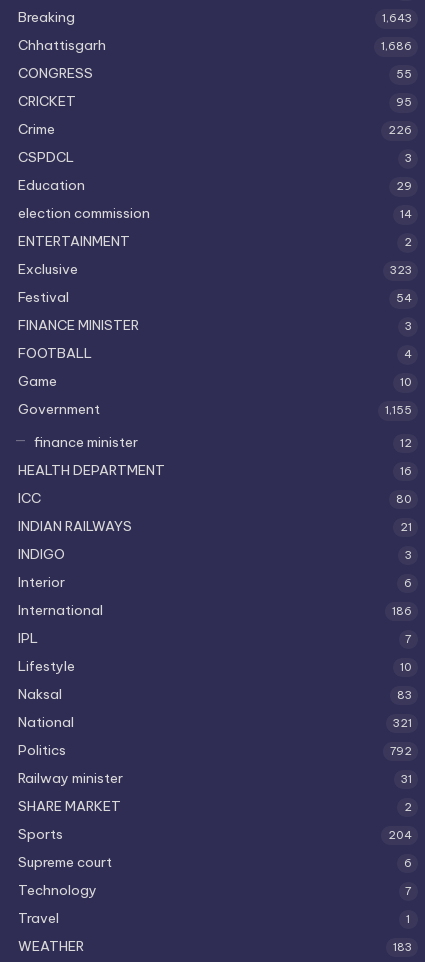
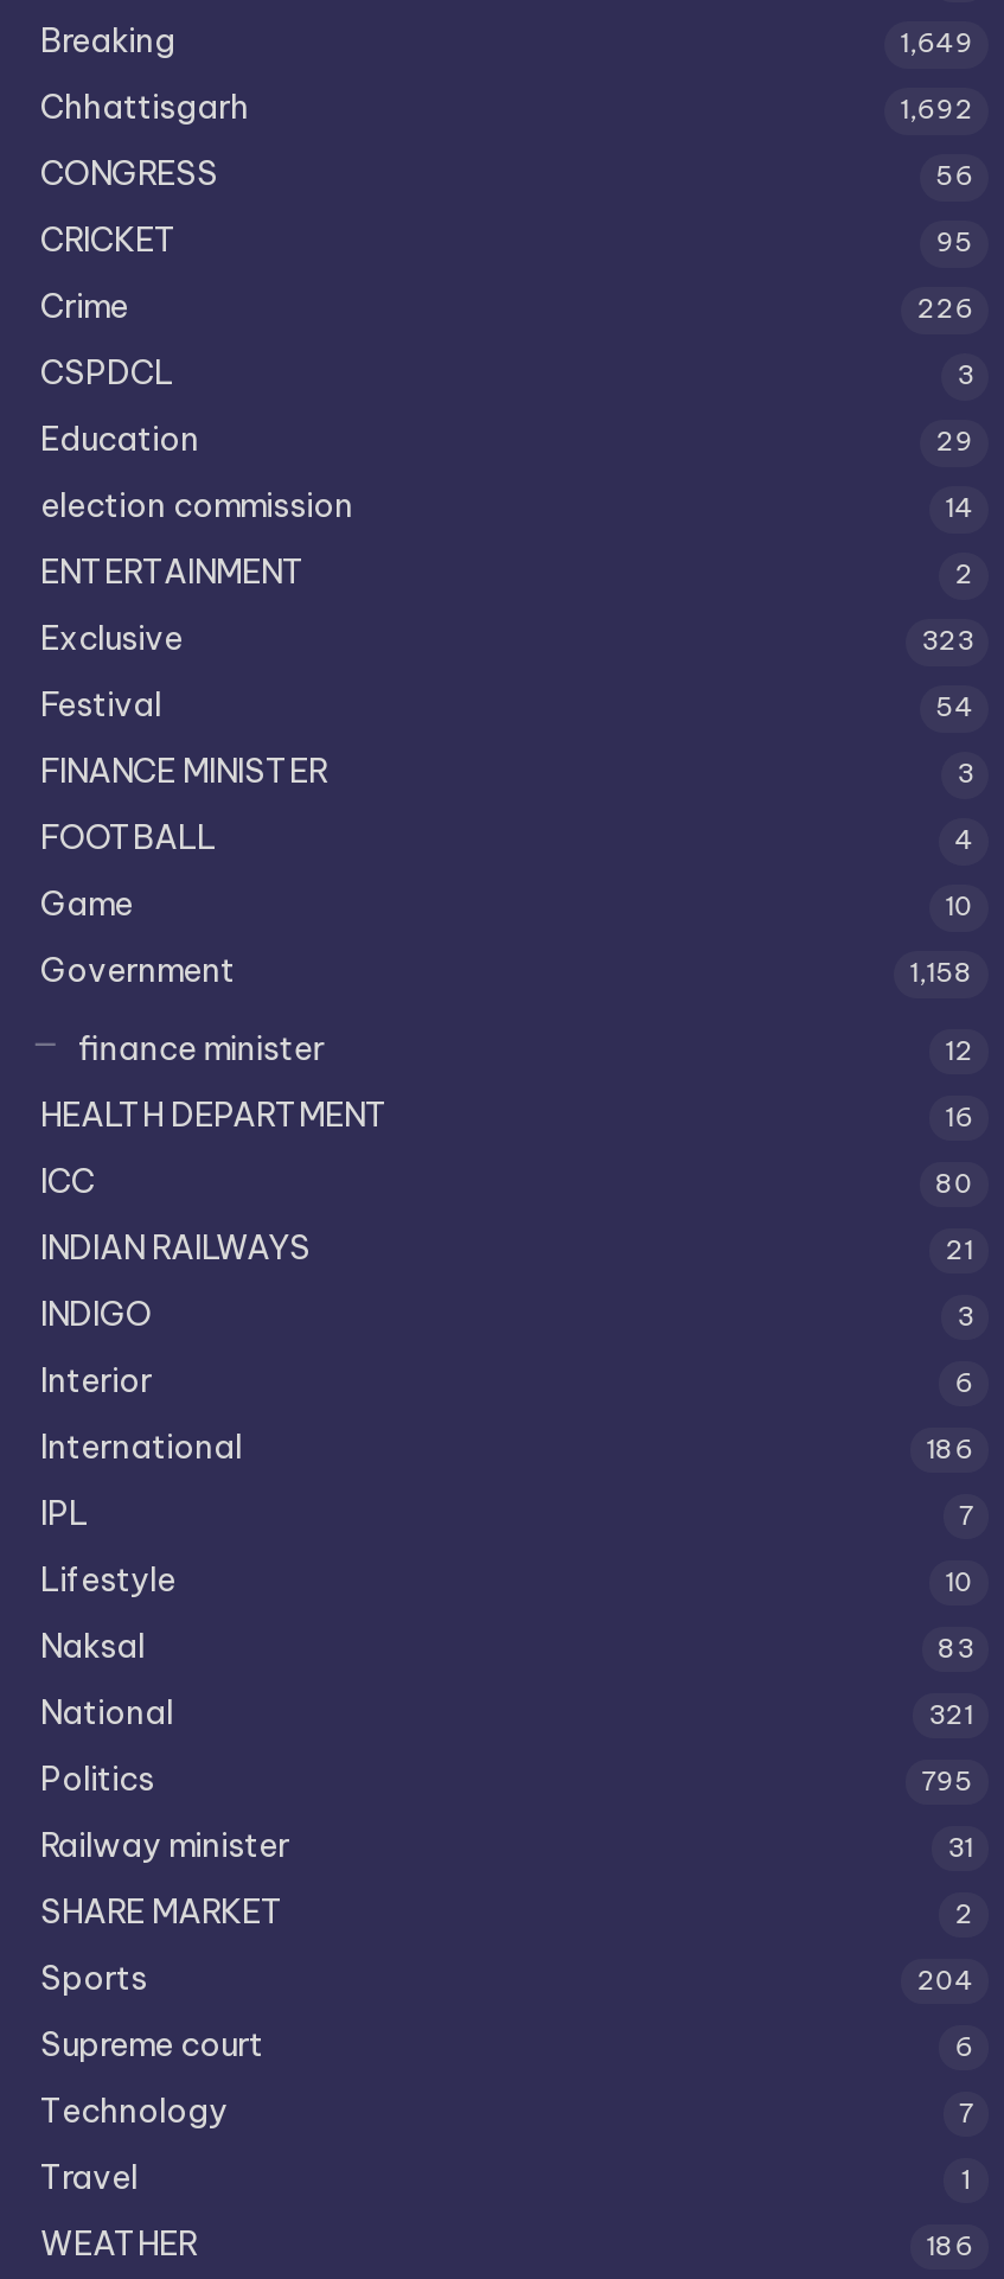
[382,11,412,25] 1,643 -> [900,27,973,60] 1,649
[381,39,412,53] 1,686 -> [900,94,973,127] 1,692
[396,67,412,81] 55 -> [935,160,973,193] 56
[385,403,412,417] 1,155 -> [909,957,973,990] 1,158
[390,744,412,758] 792 -> [921,1765,973,1798] 795
[393,940,412,954] 183 -> [926,2230,973,2263] 186

